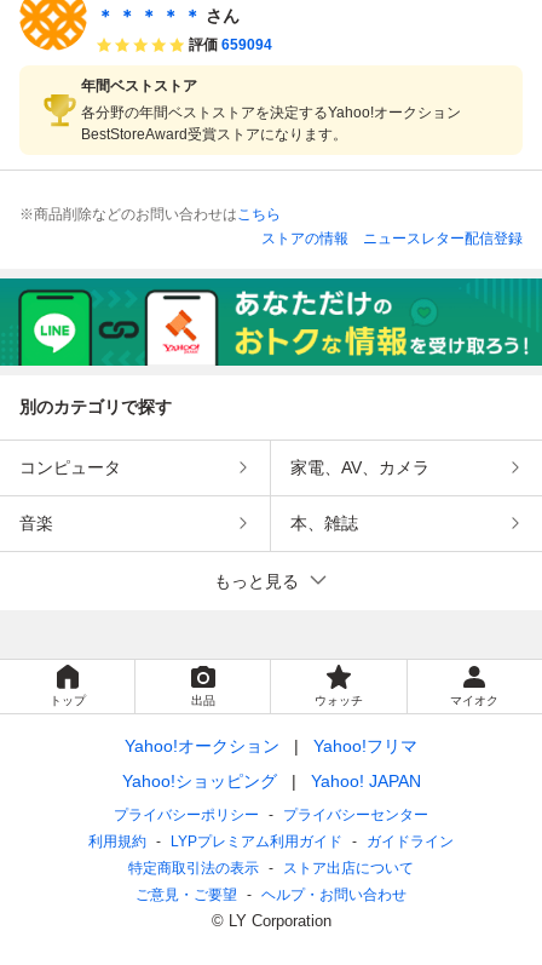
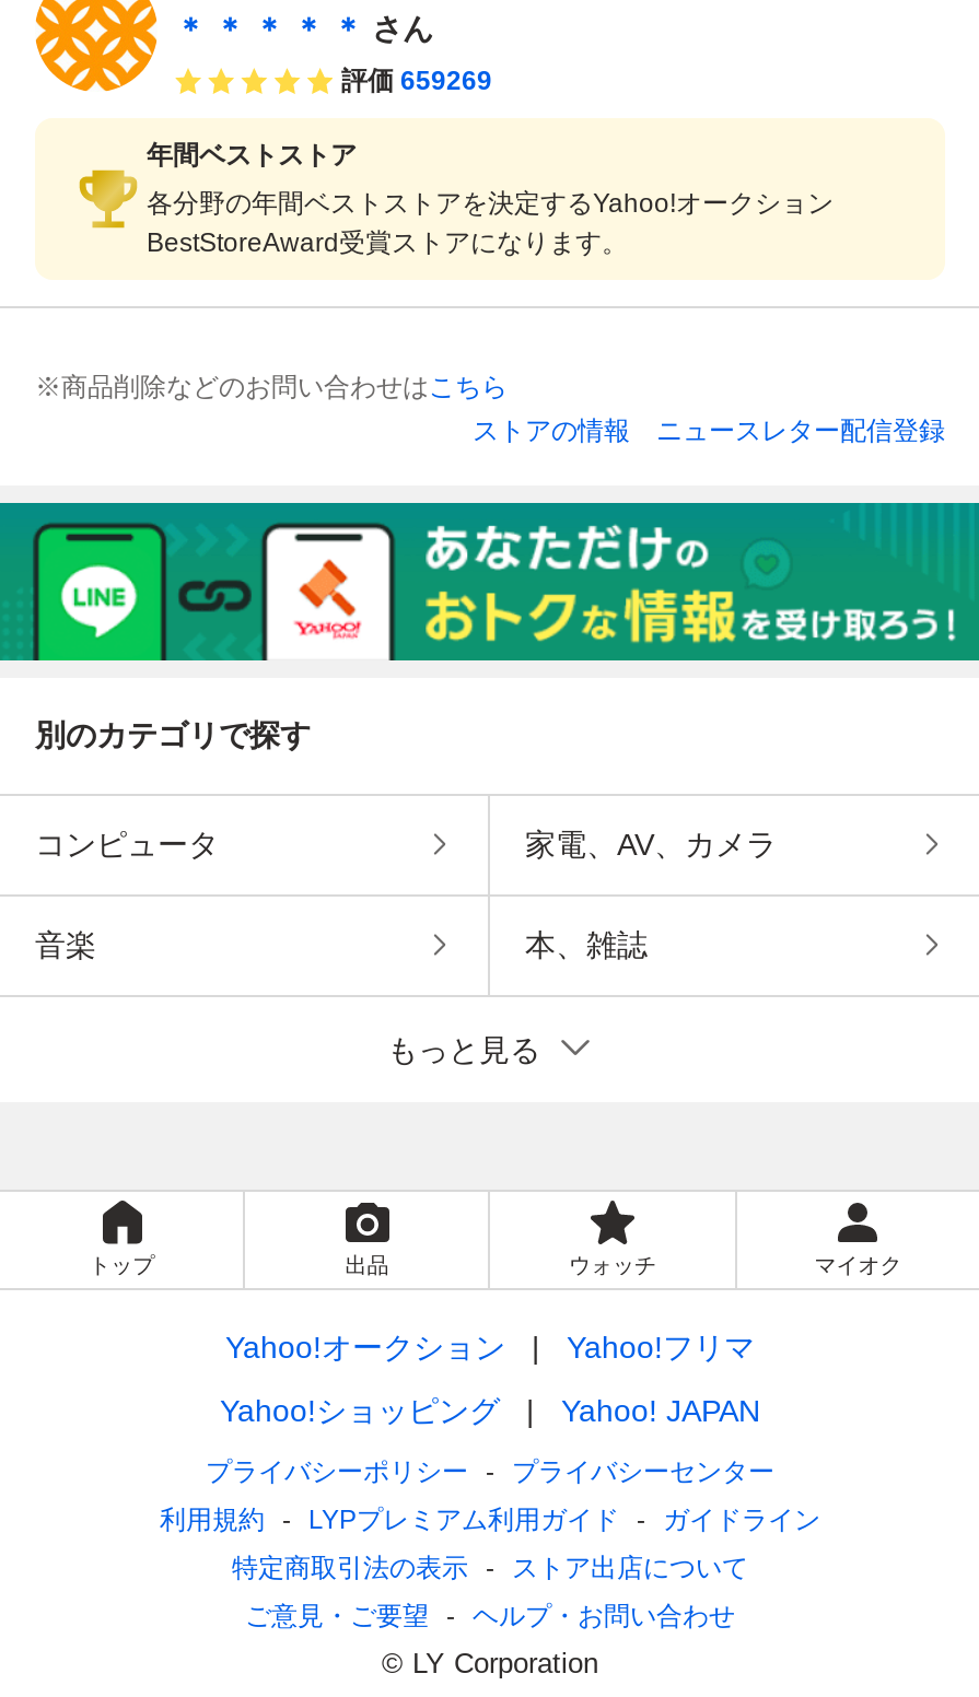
[189,36,272,53] 評価 659094 -> [341,65,492,96] 評価 659269

